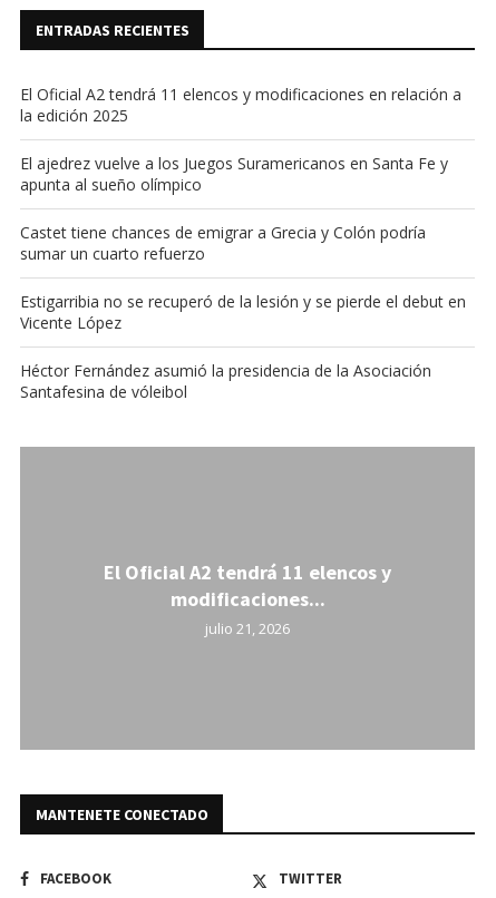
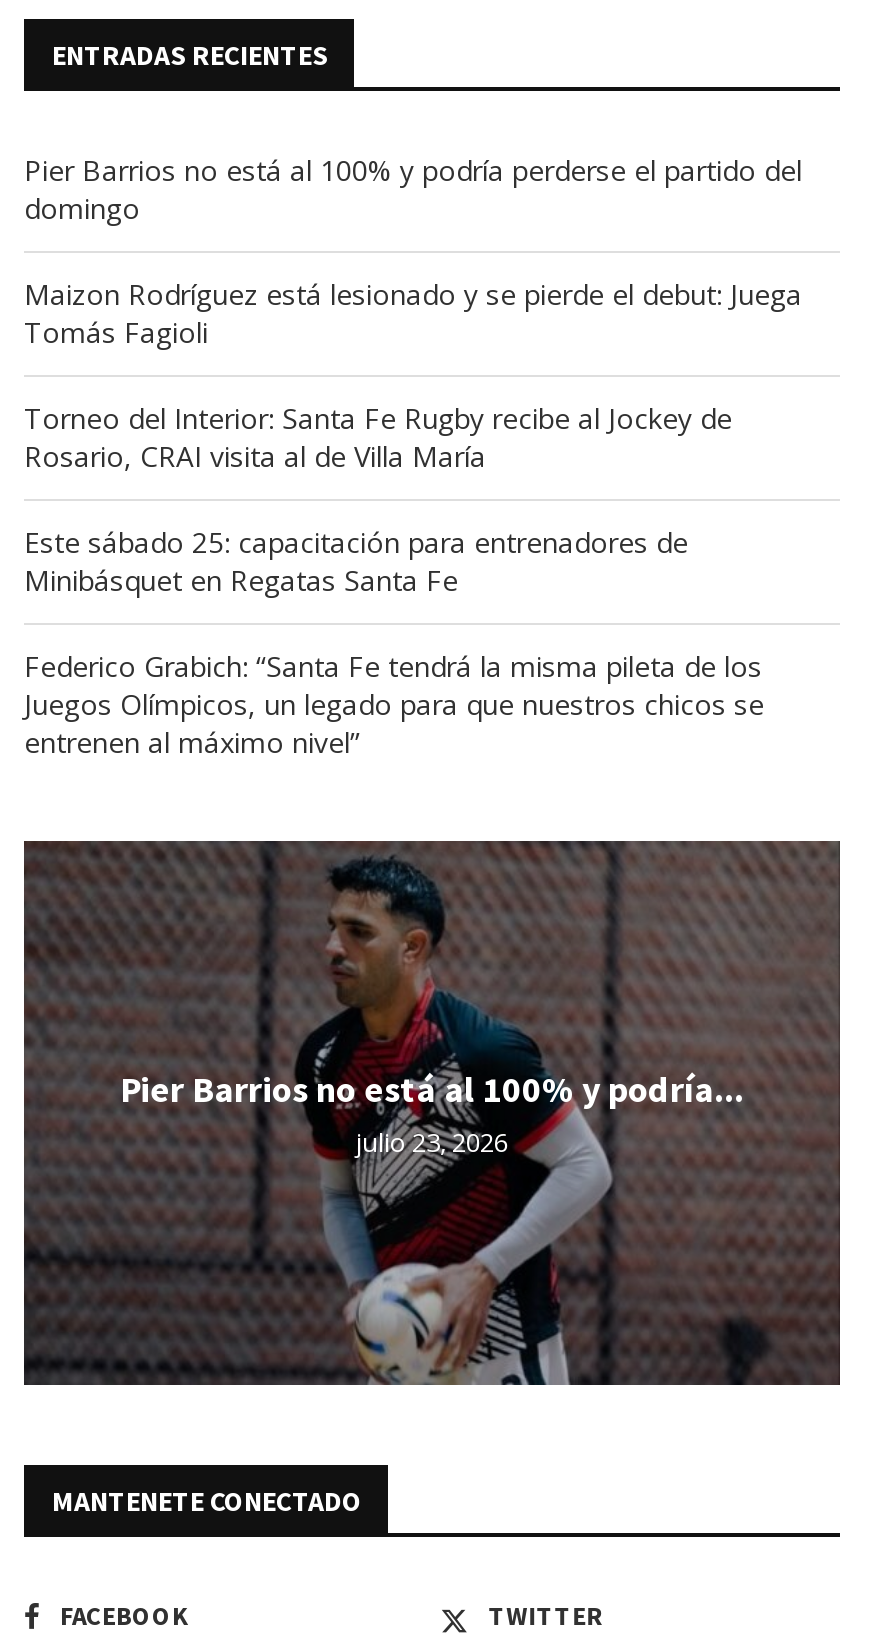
none -> [24,841,840,1385] [image]
[20,84,461,126] El Oficial A2 tendrá 11 elencos y modificaciones en relación a | la edición 2025 -> [24,151,802,227] Pier Barrios no está al 100% y podría perderse el partido del | domingo
[20,153,448,195] El ajedrez vuelve a los Juegos Suramericanos en Santa Fe y | apunta al sueño olímpico -> [24,275,802,351] Maizon Rodríguez está lesionado y se pierde el debut: Juega | Tomás Fagioli
[20,222,426,264] Castet tiene chances de emigrar a Grecia y Colón podría | sumar un cuarto refuerzo -> [24,399,732,475] Torneo del Interior: Santa Fe Rugby recibe al Jockey de | Rosario, CRAI visita al de Villa María
[20,291,466,333] Estigarribia no se recuperó de la lesión y se pierde el debut en | Vicente López -> [24,523,688,599] Este sábado 25: capacitación para entrenadores de | Minibásquet en Regatas Santa Fe
[20,360,431,402] Héctor Fernández asumió la presidencia de la Asociación | Santafesina de vóleibol -> [24,647,764,761] Federico Grabich: “Santa Fe tendrá la misma pileta de los | Juegos Olímpicos, un legado para que nuestros chicos se | entrenen al máximo nivel”
[104,559,391,638] El Oficial A2 tendrá 11 elencos y | modificaciones... | julio 21, 2026 -> [120,1066,744,1160] Pier Barrios no está al 100% y podría... | julio 23, 2026

